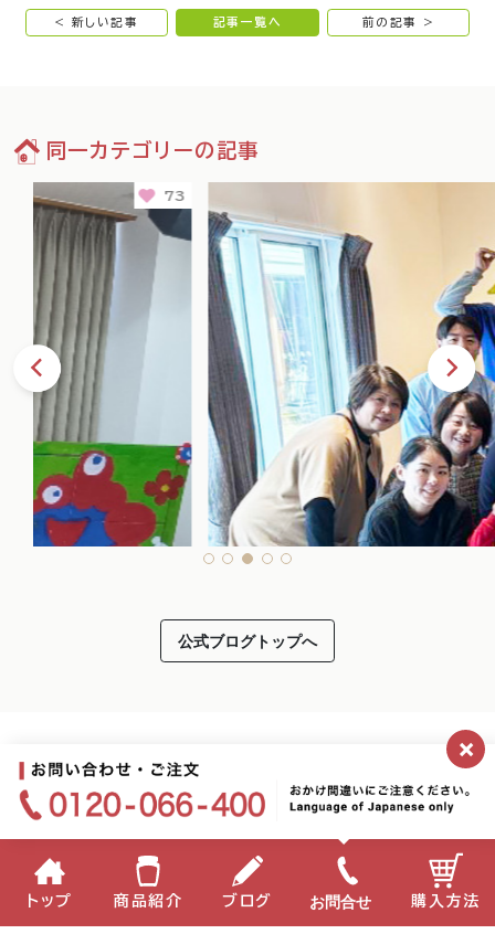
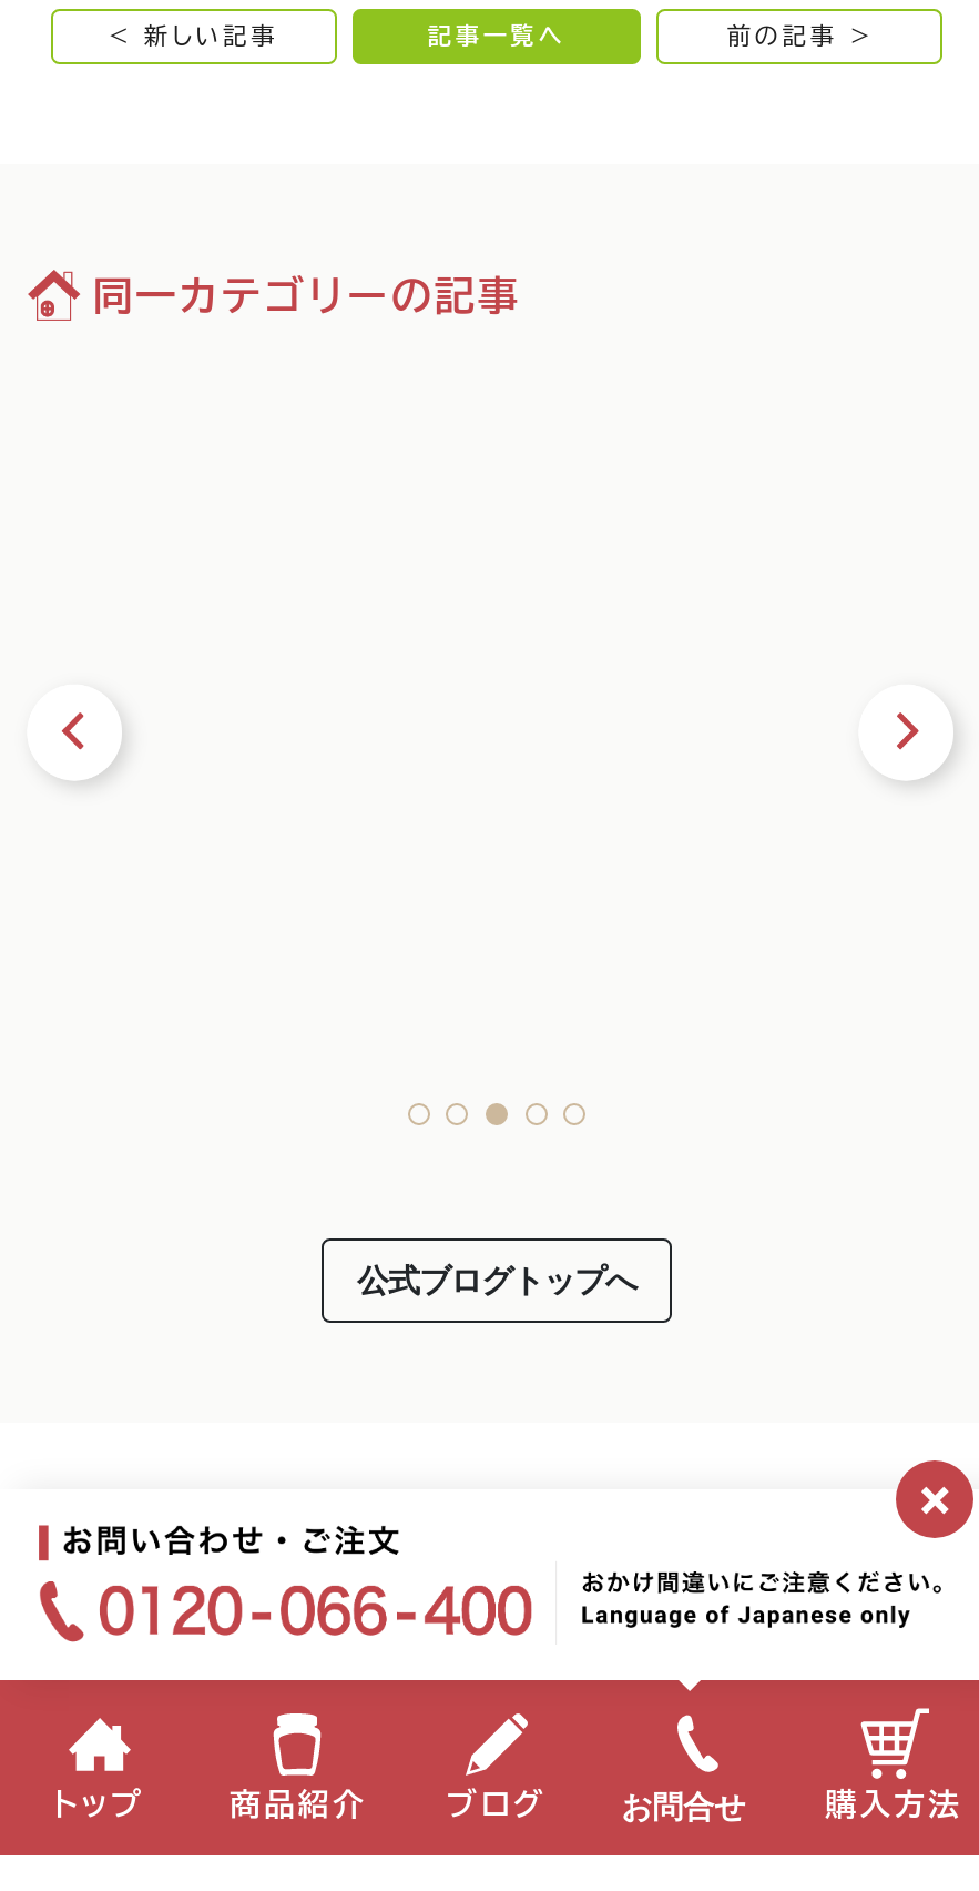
[32,181,193,548] [image] -> none
[207,181,492,548] [image] -> none

